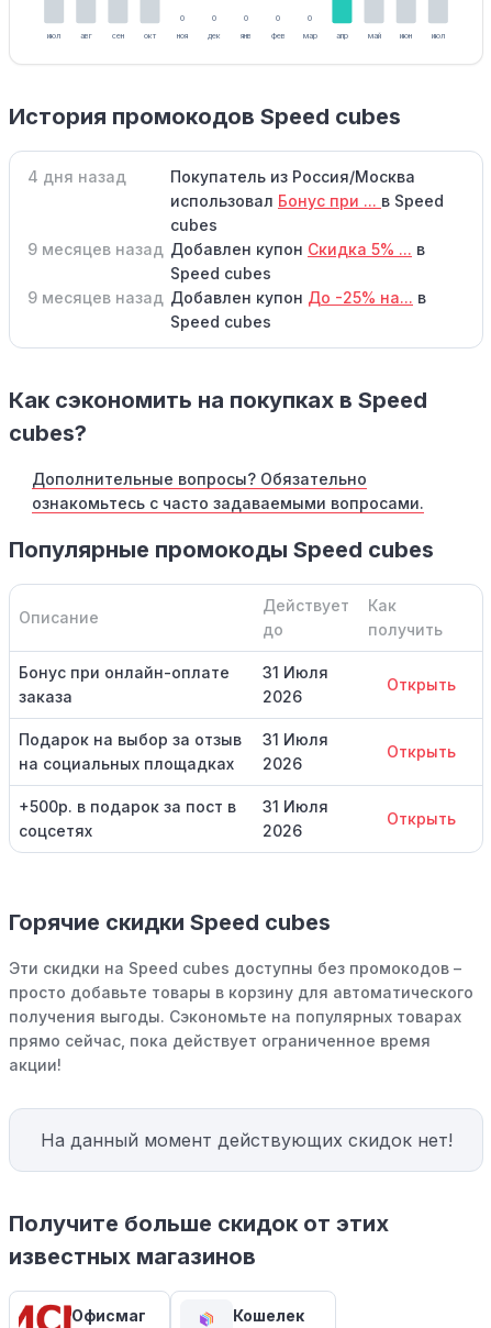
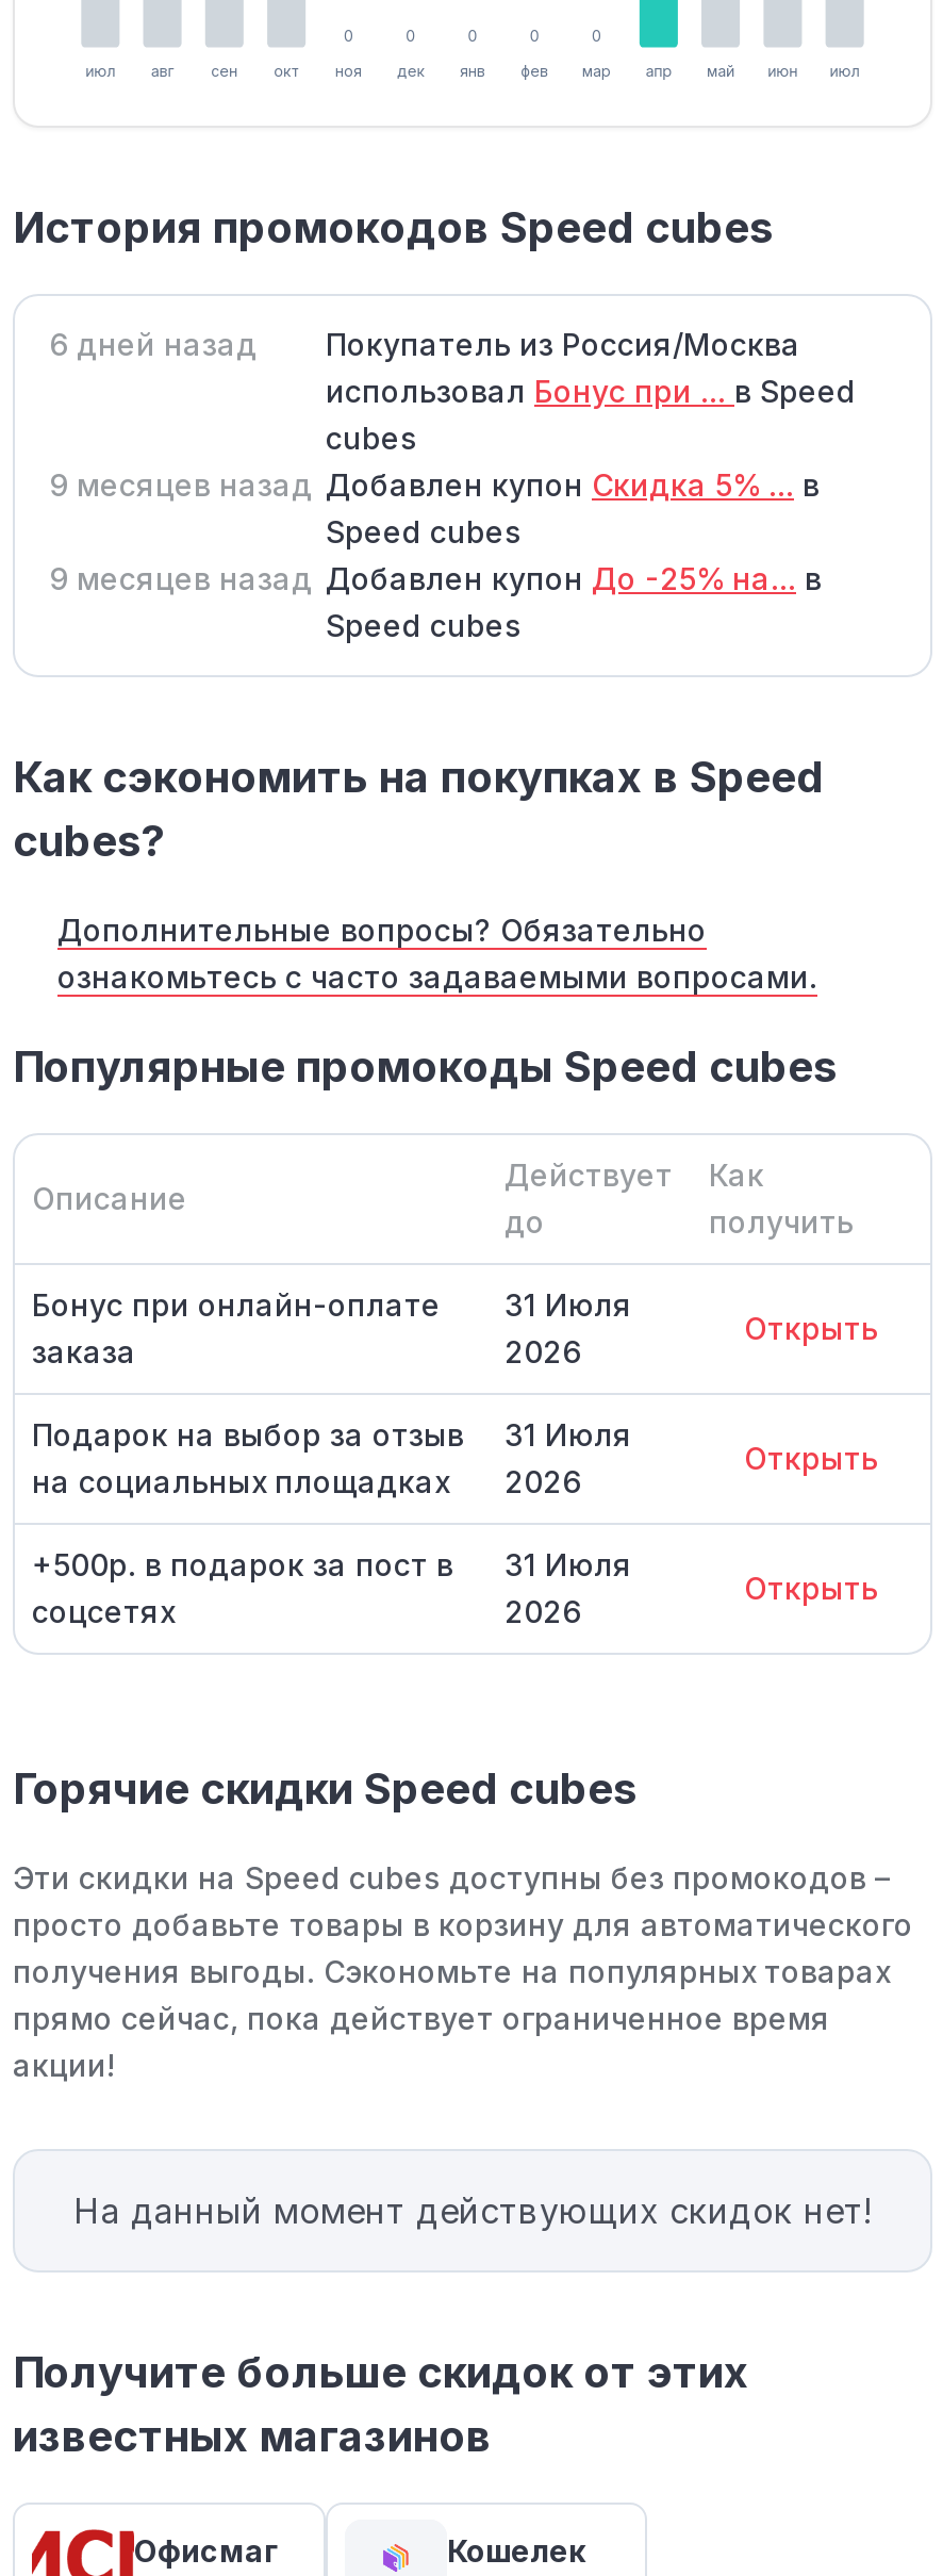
[27,167,126,186] 4 дня назад -> [49,326,258,363] 6 дней назад

